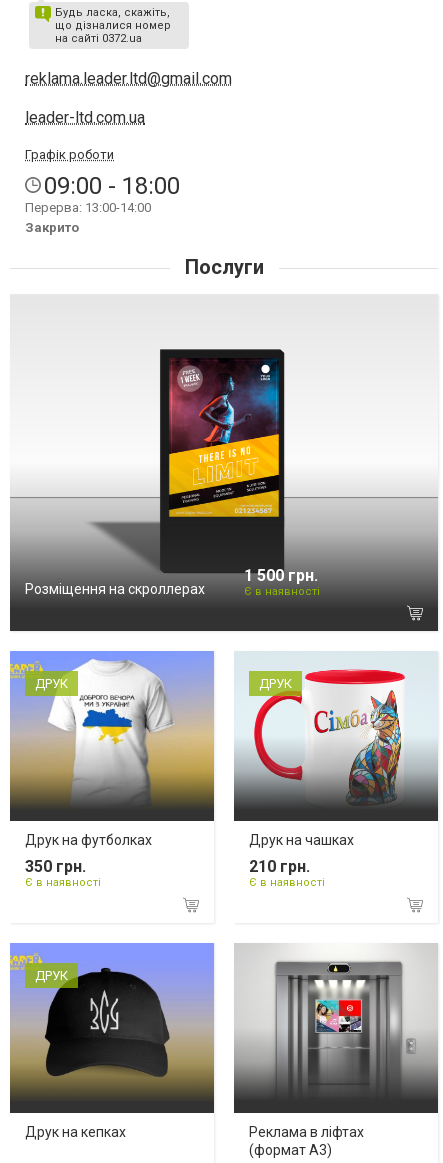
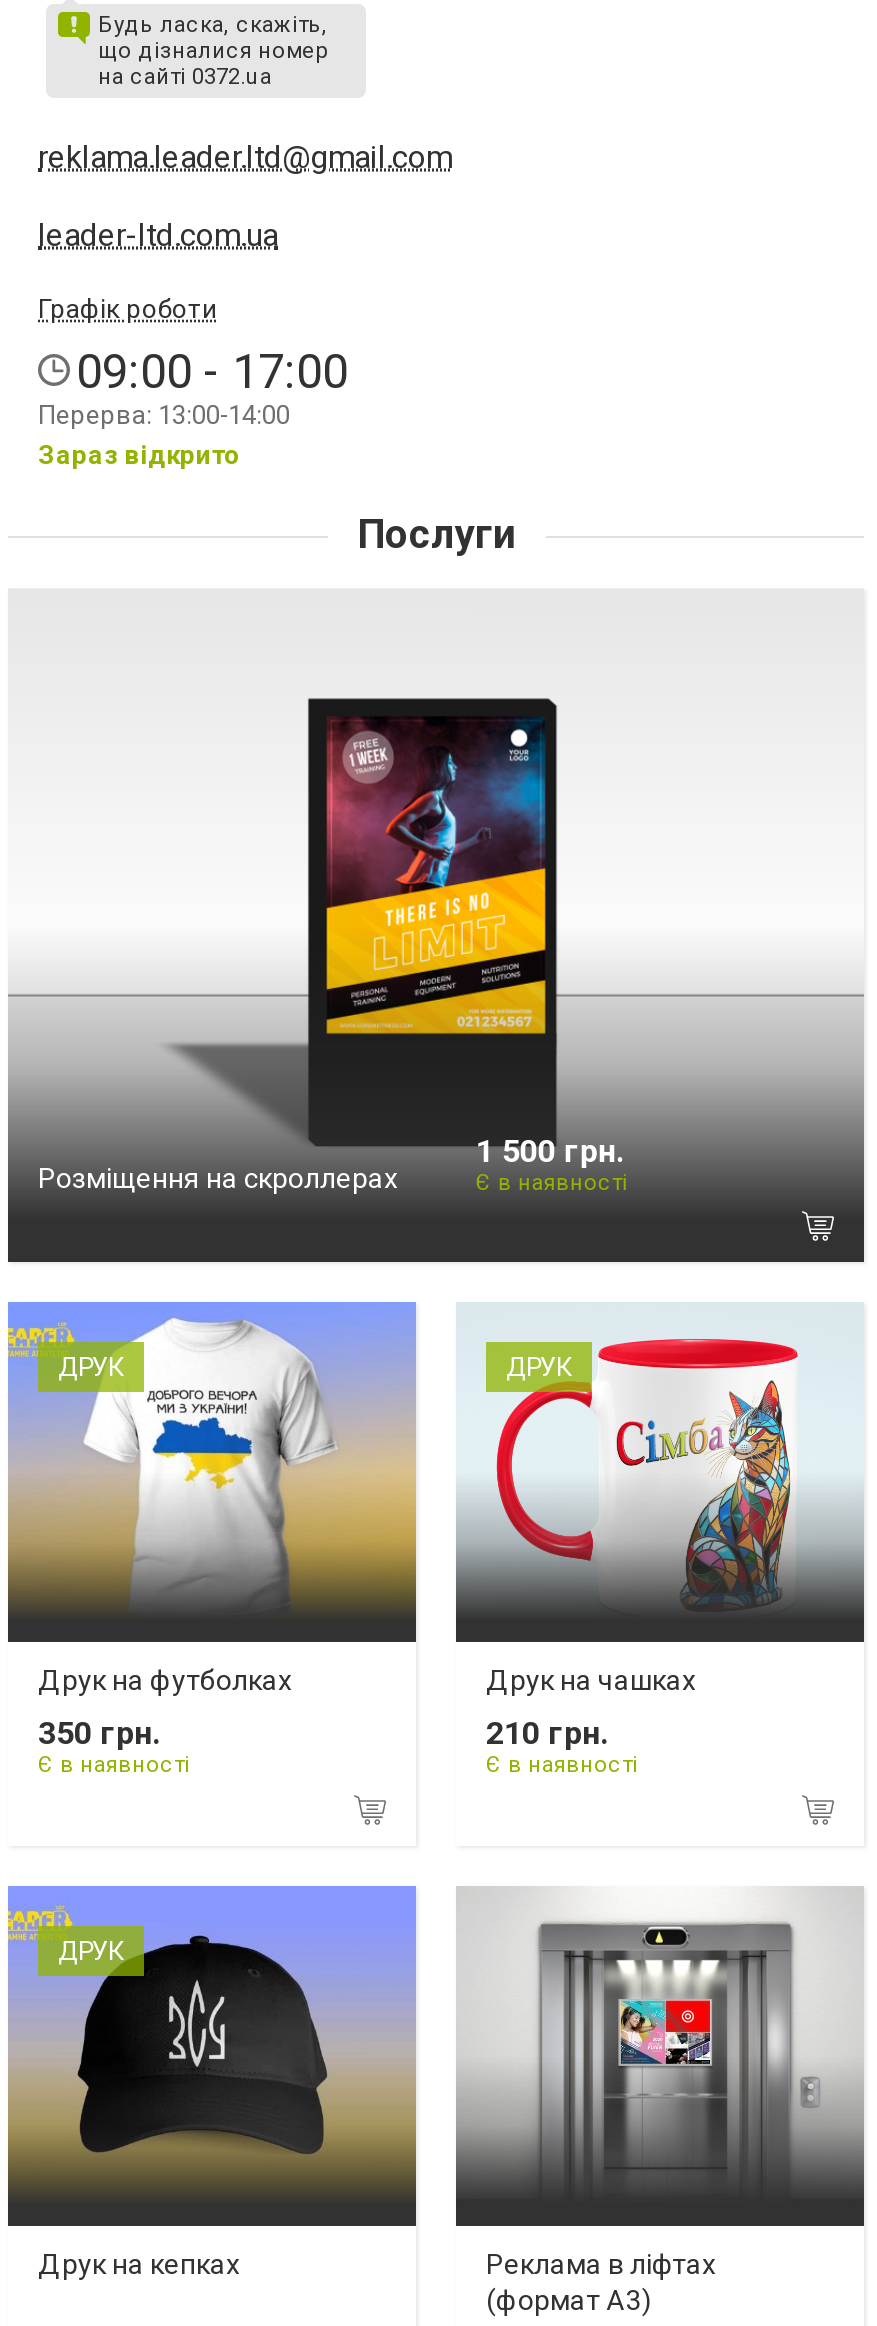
[44,172,180,200] 09:00 - 18:00 -> [76,343,348,399] 09:00 - 17:00
[25,220,79,235] Закрито -> [38,439,240,469] Зараз відкрито

